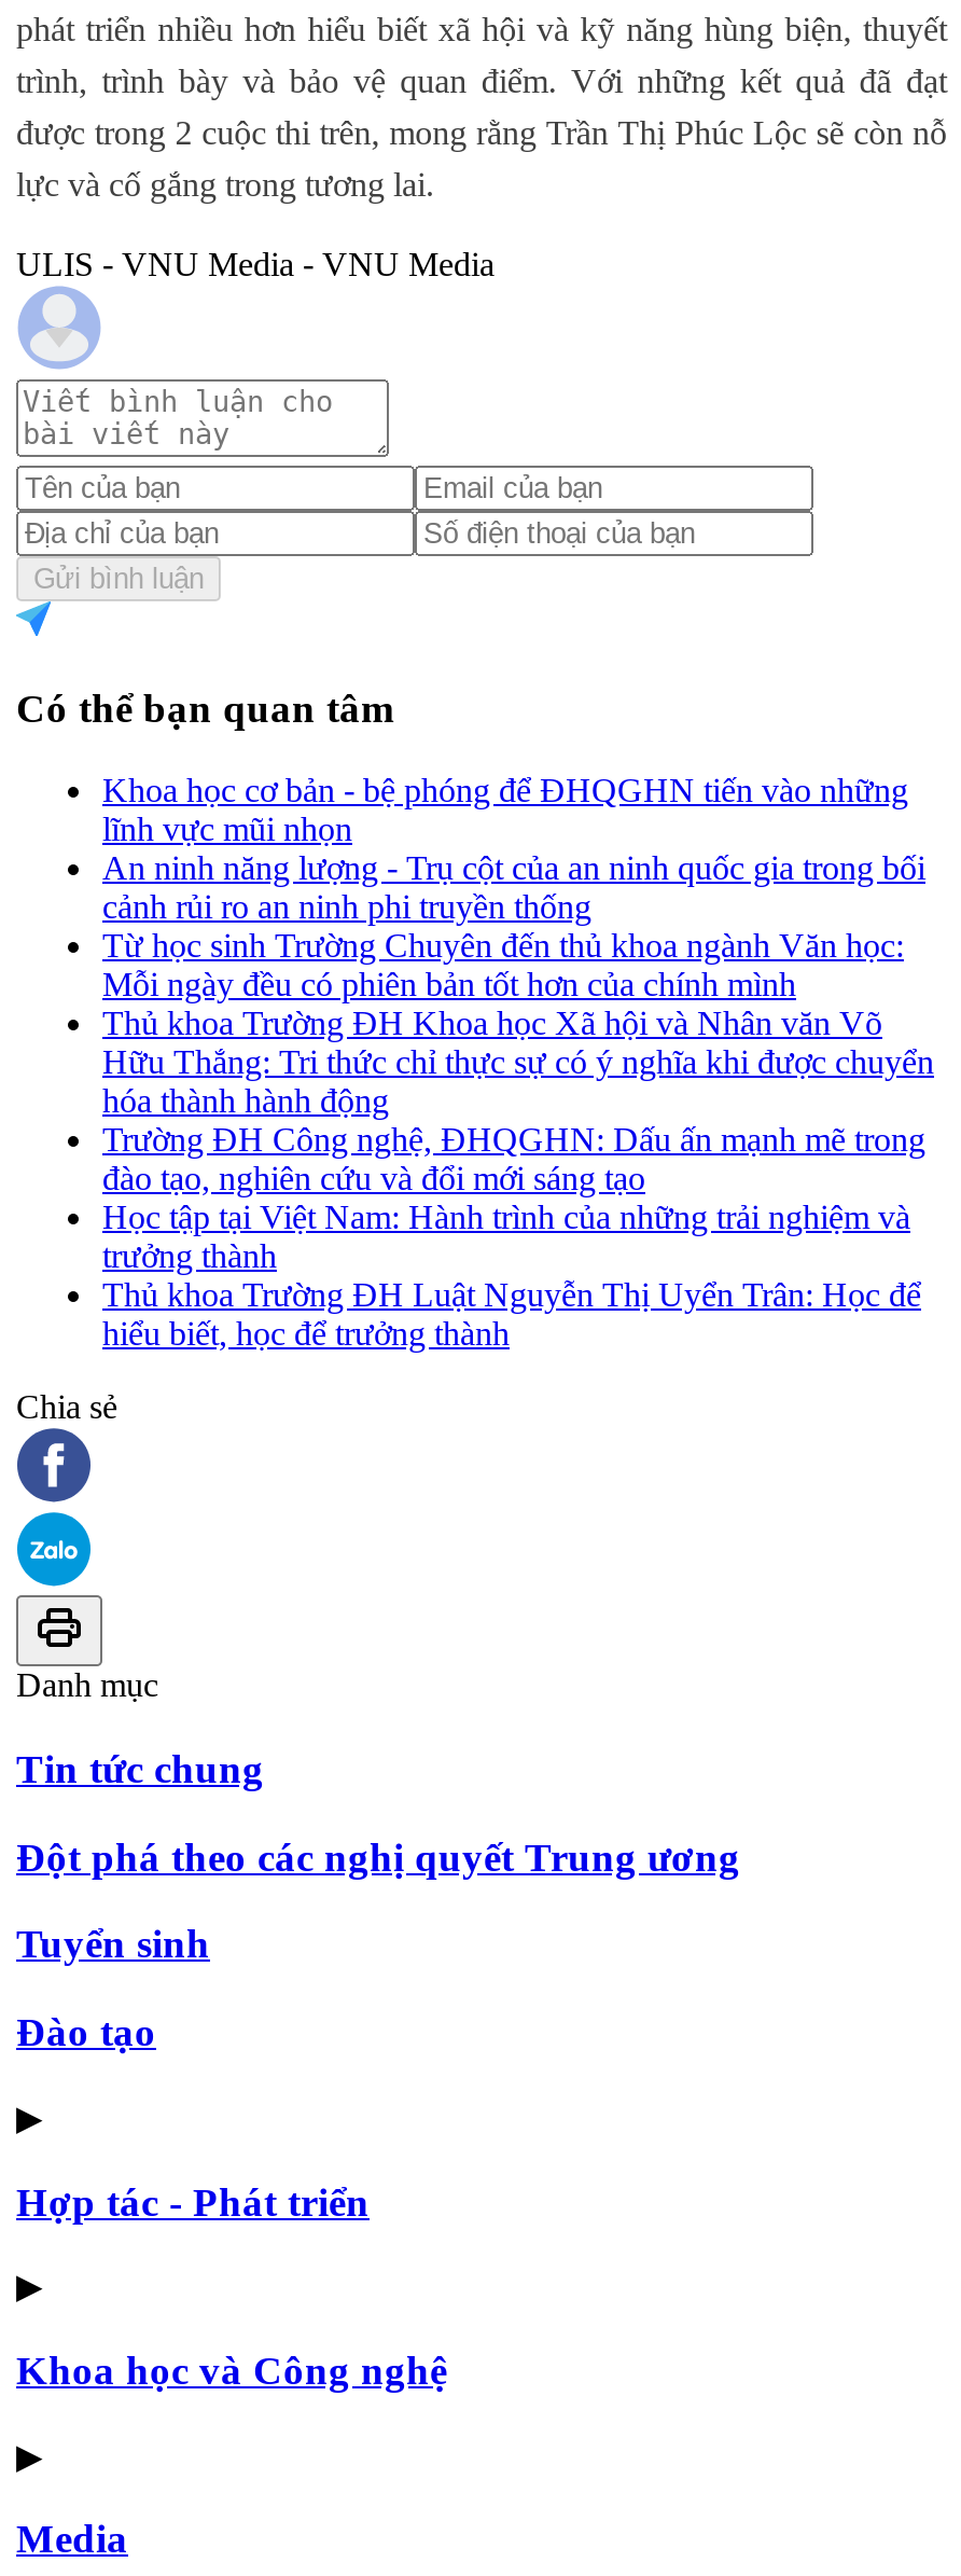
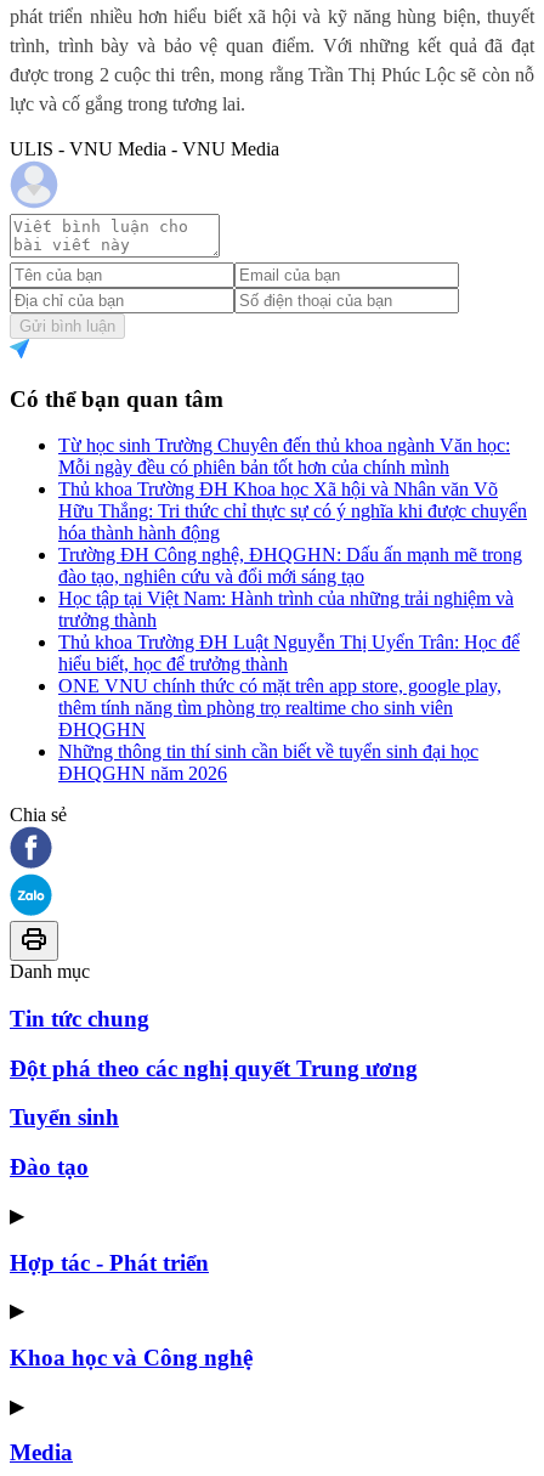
[102,772,925,925] Khoa học cơ bản - bệ phóng để ĐHQGHN tiến vào những | lĩnh vực mũi nhọn | An ninh năng lượng - Trụ cột của an ninh quốc gia trong bối | cảnh rủi ro an ninh phi truyền thống -> none
moved [102,927,934,1352] -> [58,435,527,674]: Từ học sinh Trường Chuyên đến thủ khoa ngành Văn học: | Mỗi ngày đều có phiên bản tốt hơn của chính mình | Thủ khoa Trường ĐH Khoa học Xã hội và Nhân văn Võ | ... | Thủ khoa Trường ĐH Luật Nguyễn Thị Uyển Trân: Học để | hiểu biết, học để trưởng thành
none -> [58,676,501,784] ONE VNU chính thức có mặt trên app store, google play, | thêm tính năng tìm phòng trọ realtime cho sinh viên | ĐHQGHN | Những thông tin thí sinh cần biết về tuyển sinh đại học | ĐHQGHN năm 2026

